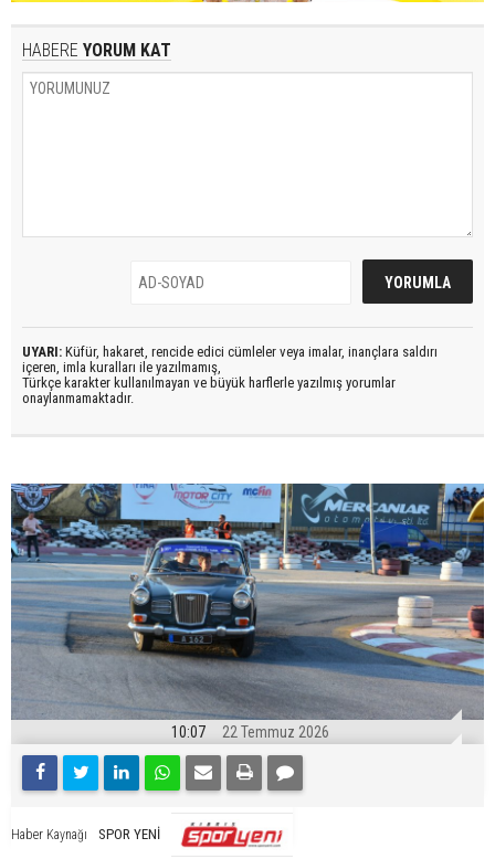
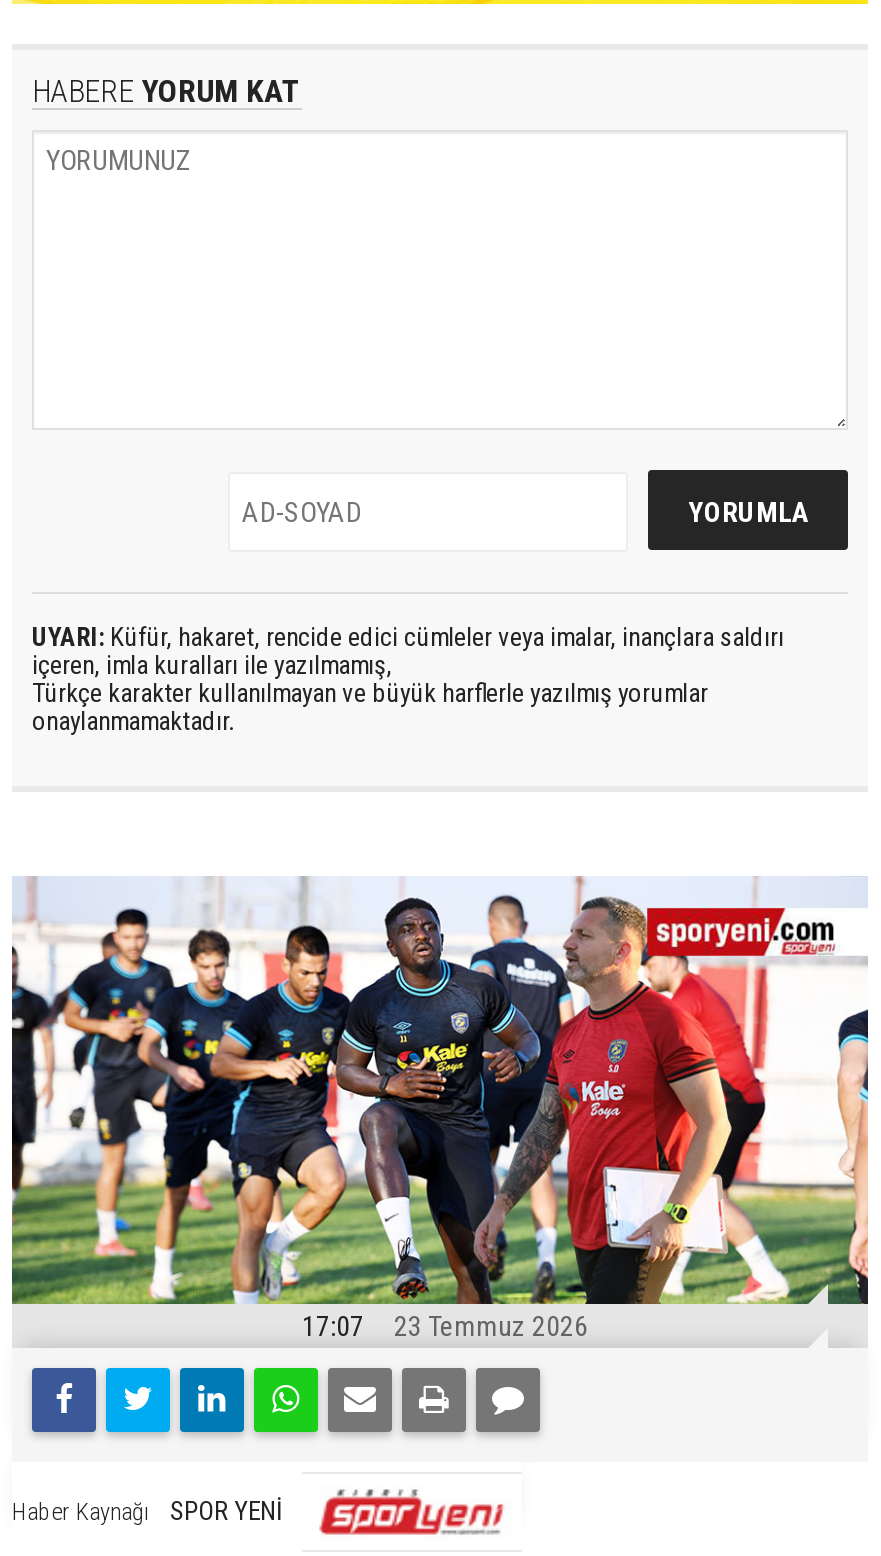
[10,482,485,741] [image] | 10:07 -> [10,876,870,1342] [image] | 17:07
[222,723,329,741] 22 Temmuz 2026 -> [394,1310,588,1342] 23 Temmuz 2026

